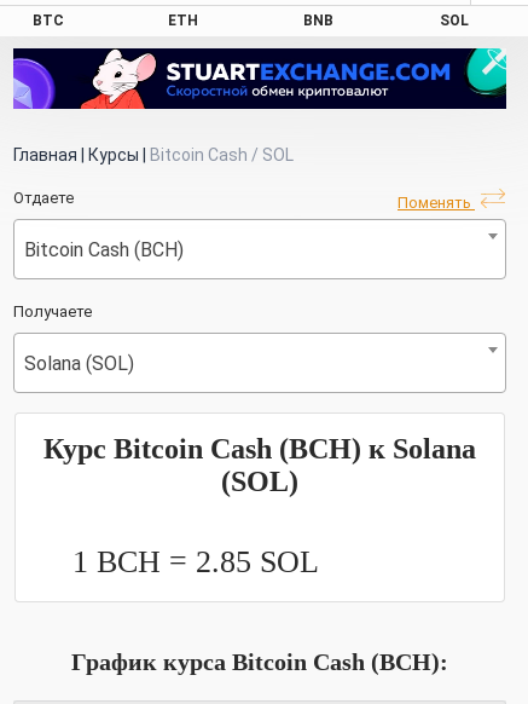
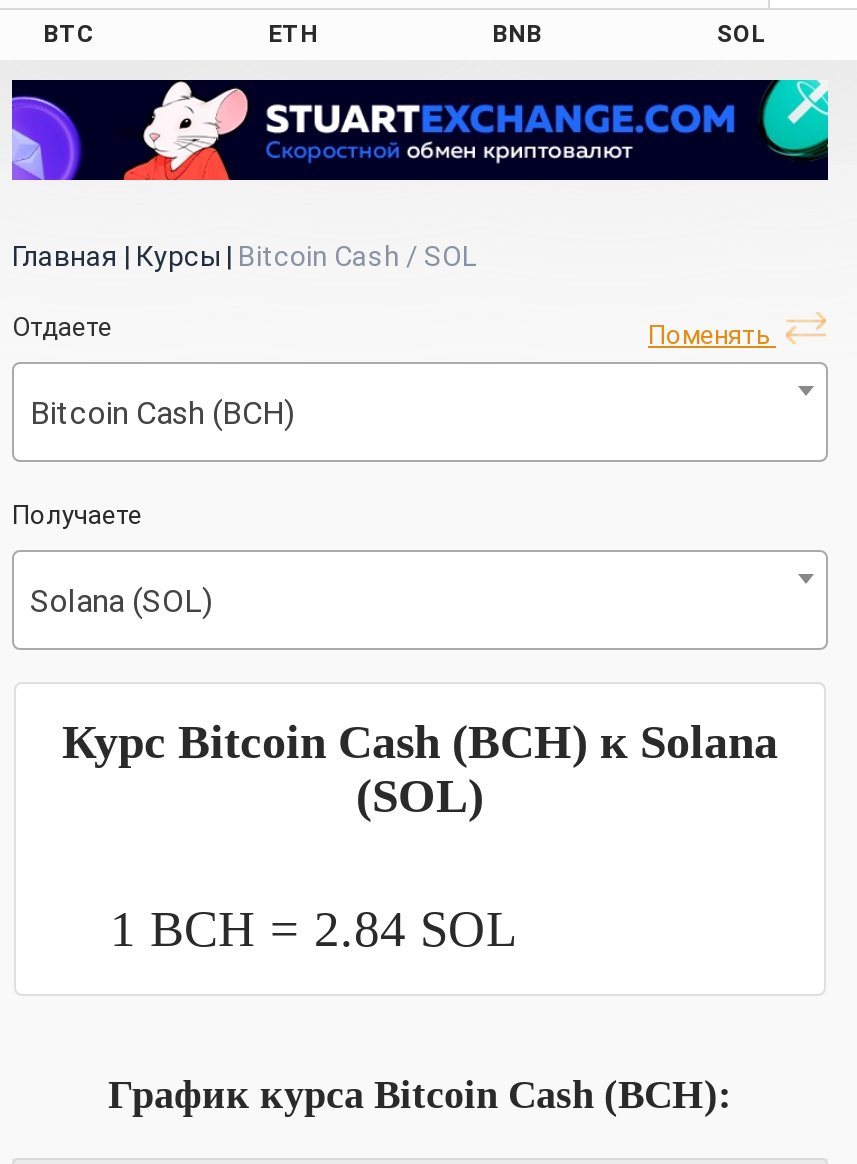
[72,544,319,579] 1 BCH = 2.85 SOL -> [110,900,518,958] 1 BCH = 2.84 SOL

